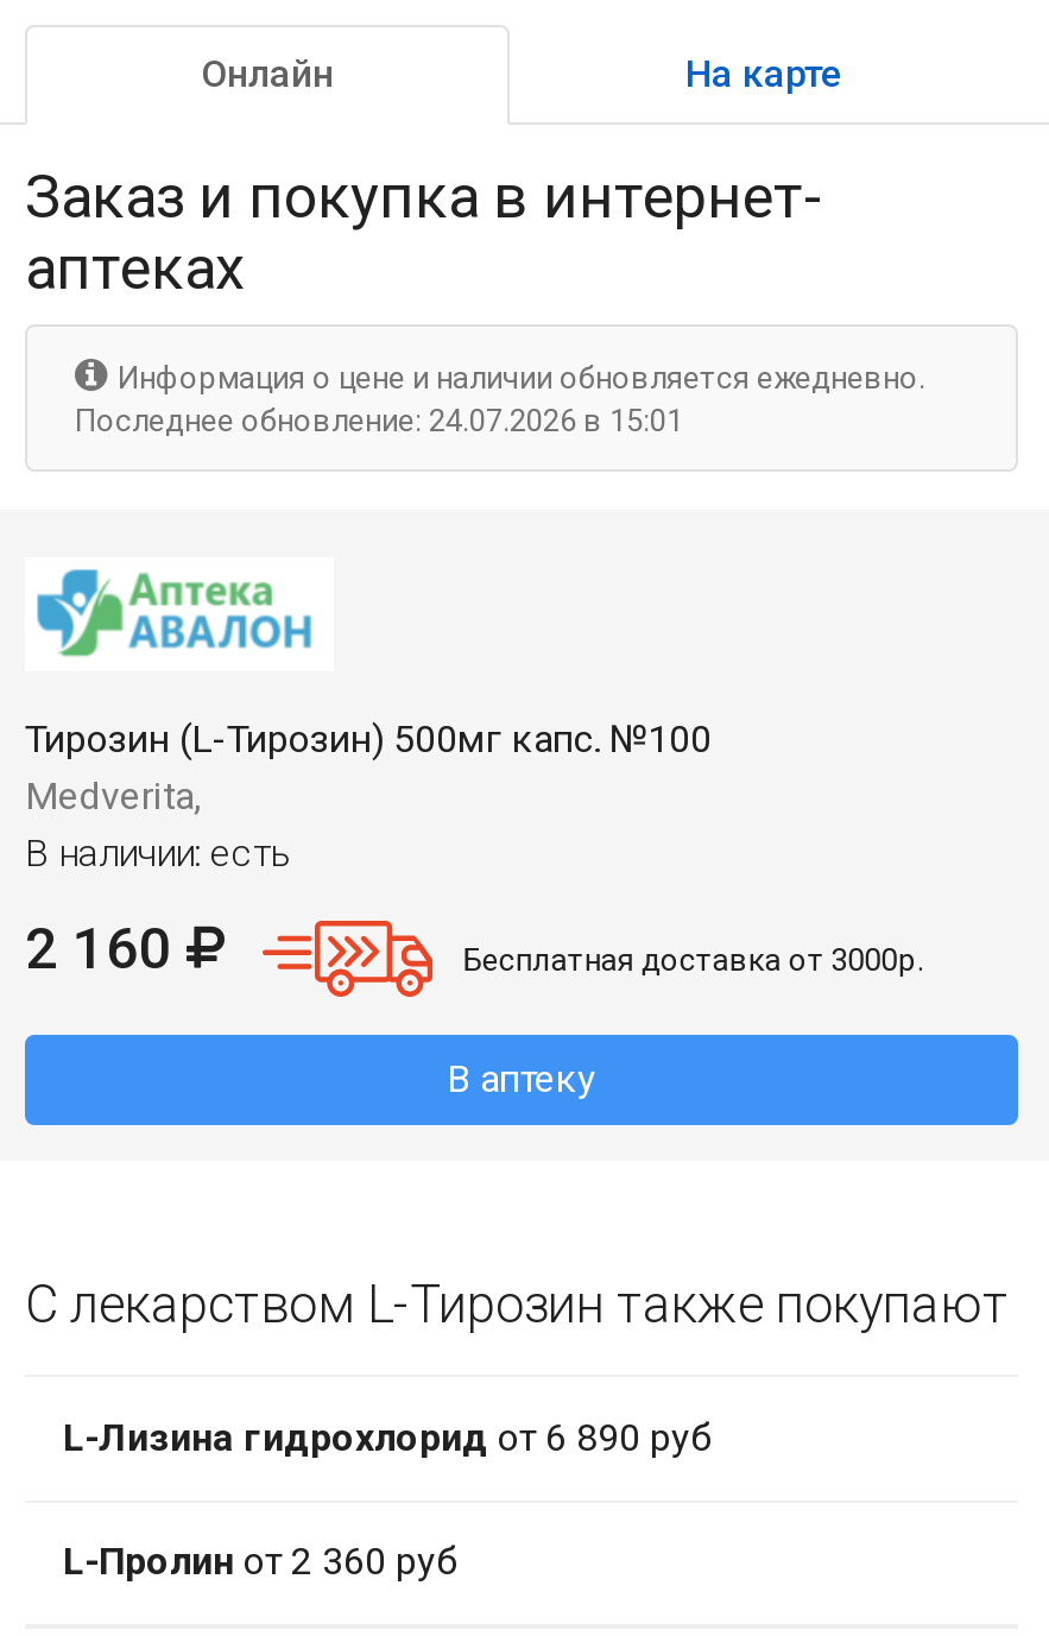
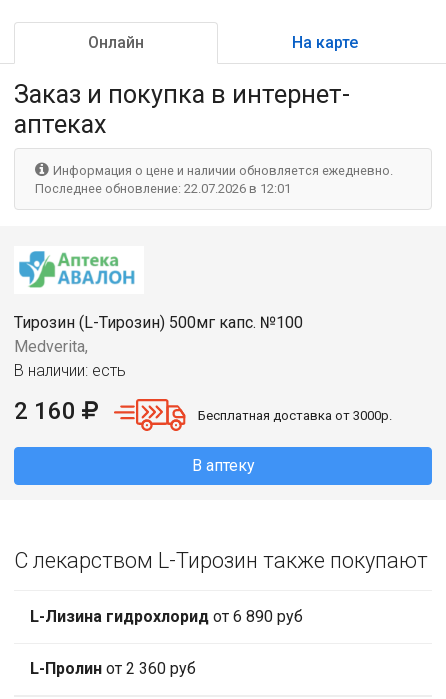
[75,402,683,438] Последнее обновление: 24.07.2026 в 15:01 -> [35,181,291,196] Последнее обновление: 22.07.2026 в 12:01

